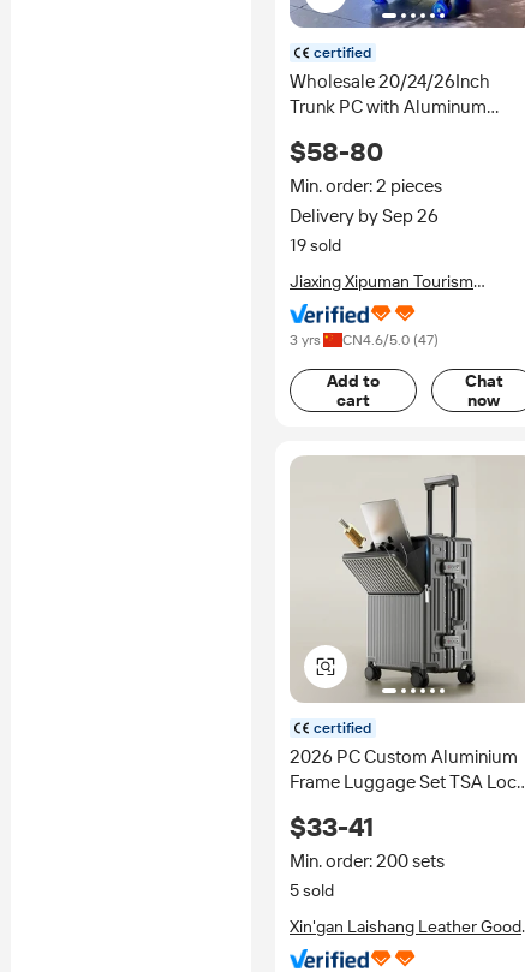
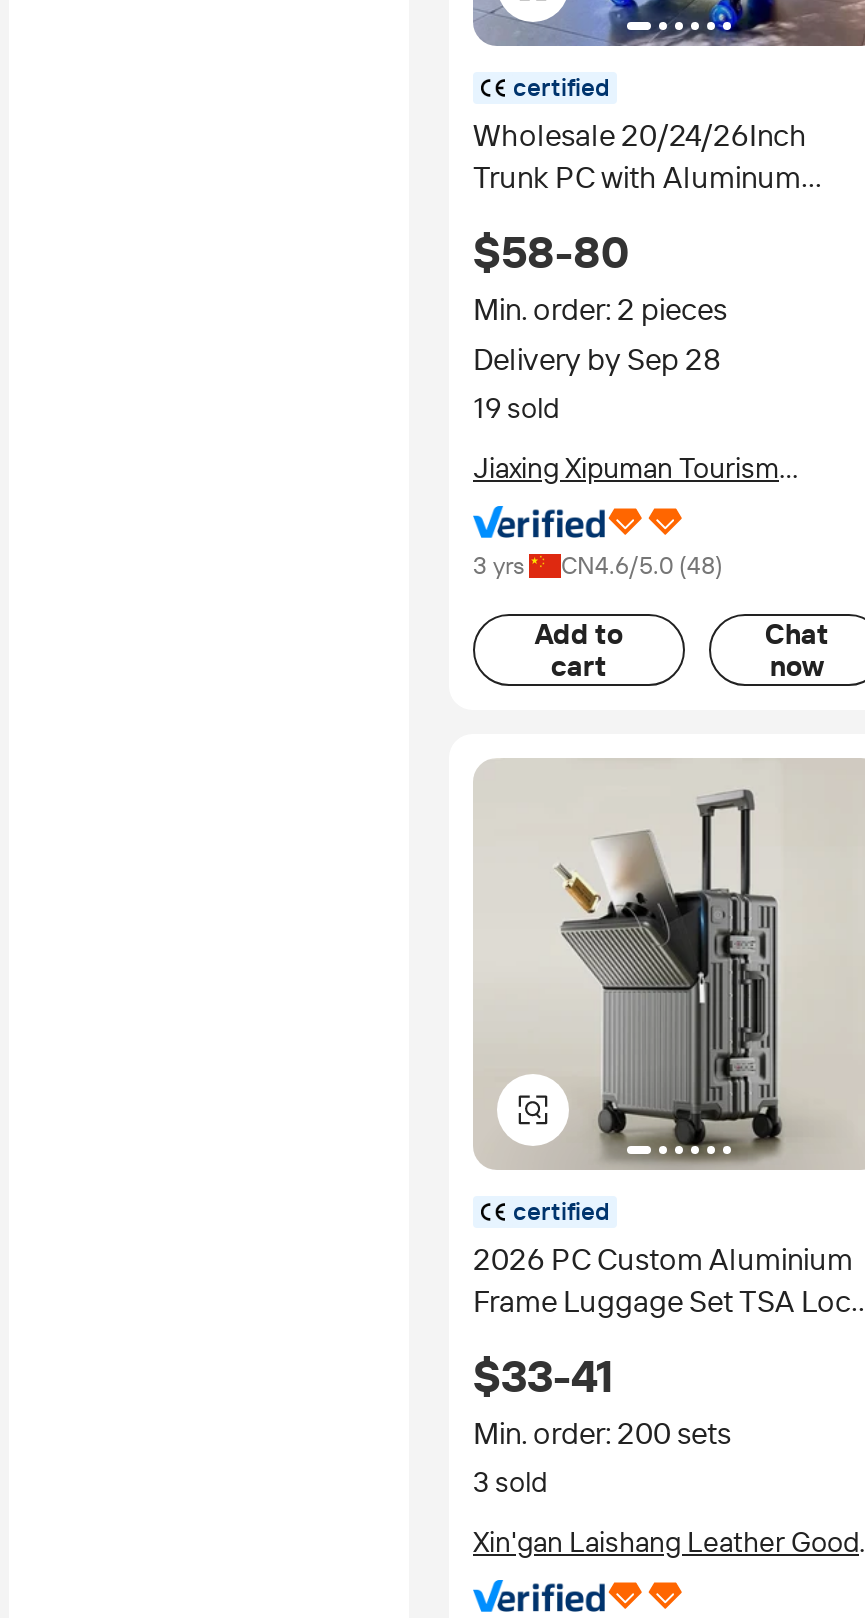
[290,205,439,227] Delivery by Sep 26 -> [473,342,721,378] Delivery by Sep 28
[290,332,439,348] 3 yrs CN4.6/5.0 (47) -> [473,552,723,580] 3 yrs CN4.6/5.0 (48)
[290,881,334,900] 5 sold -> [473,1466,547,1498] 3 sold

